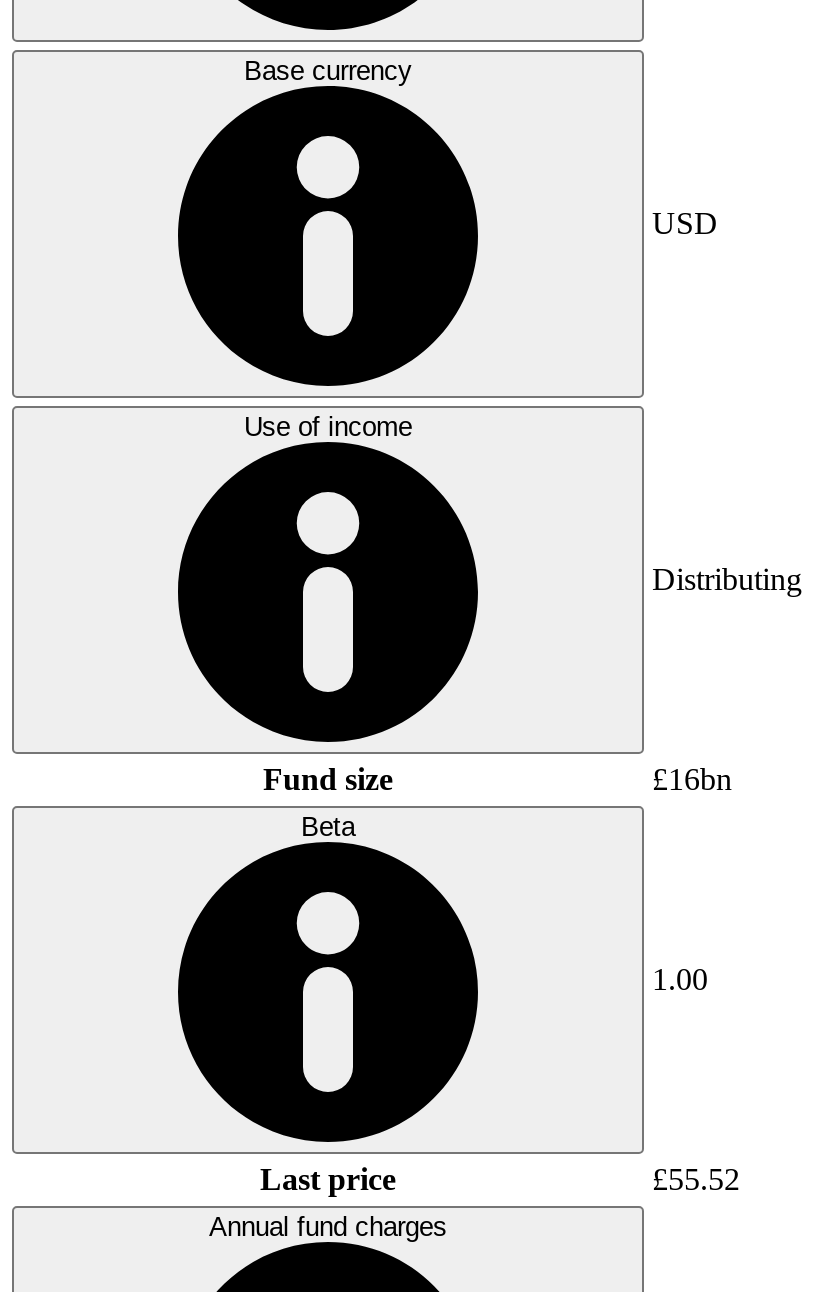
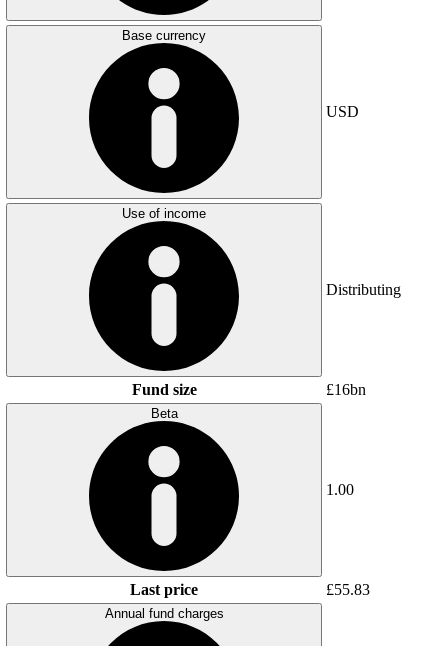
[652,1161,740,1195] £55.52 -> [326,581,370,598] £55.83

